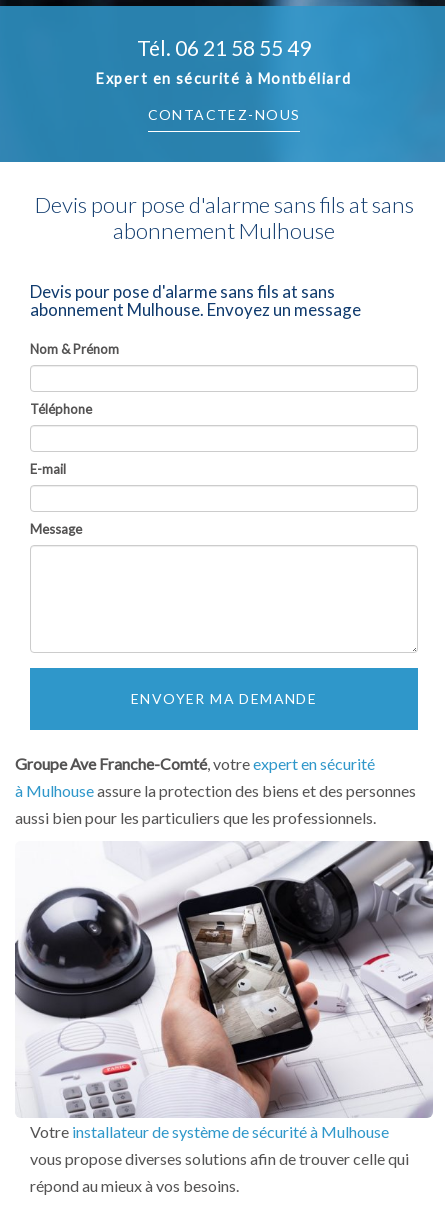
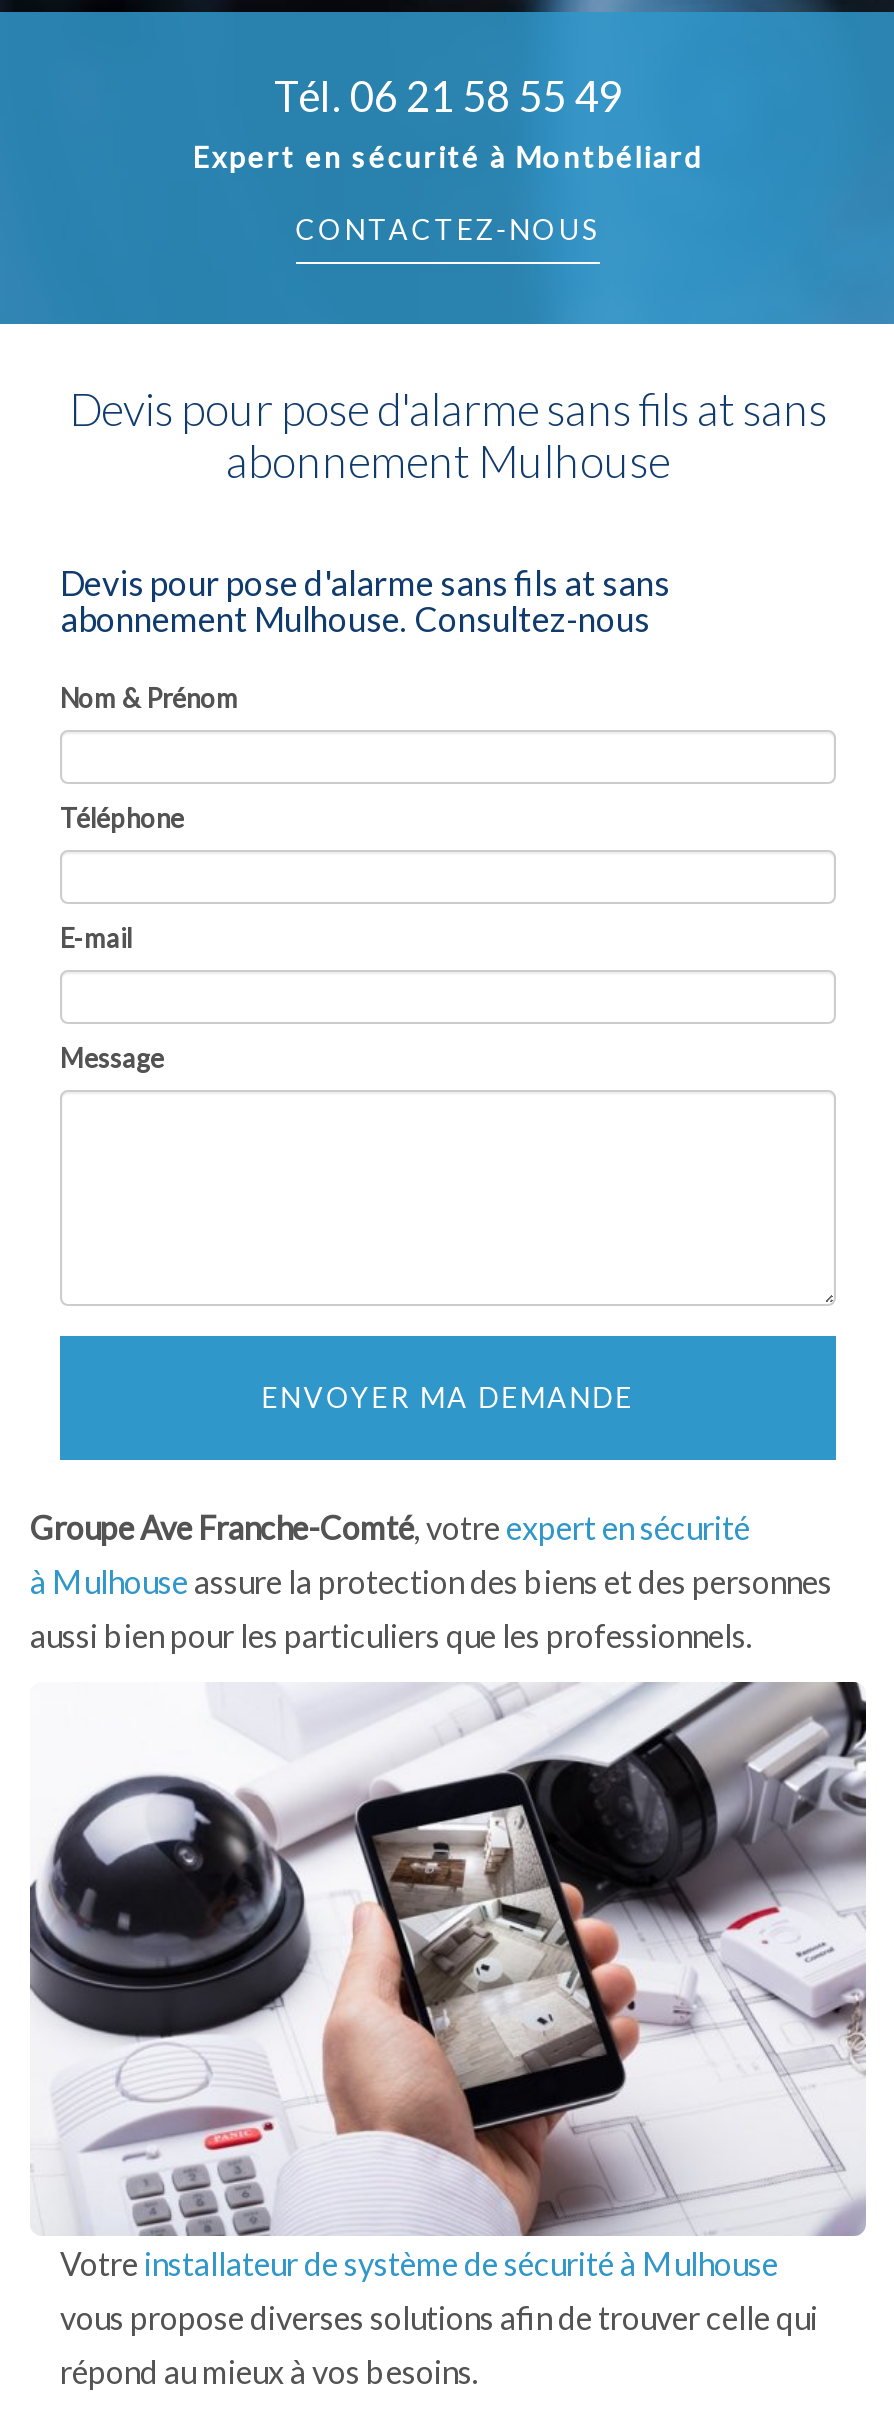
[30,299,361,320] abonnement Mulhouse. Envoyez un message -> [60,598,650,640] abonnement Mulhouse. Consultez-nous

